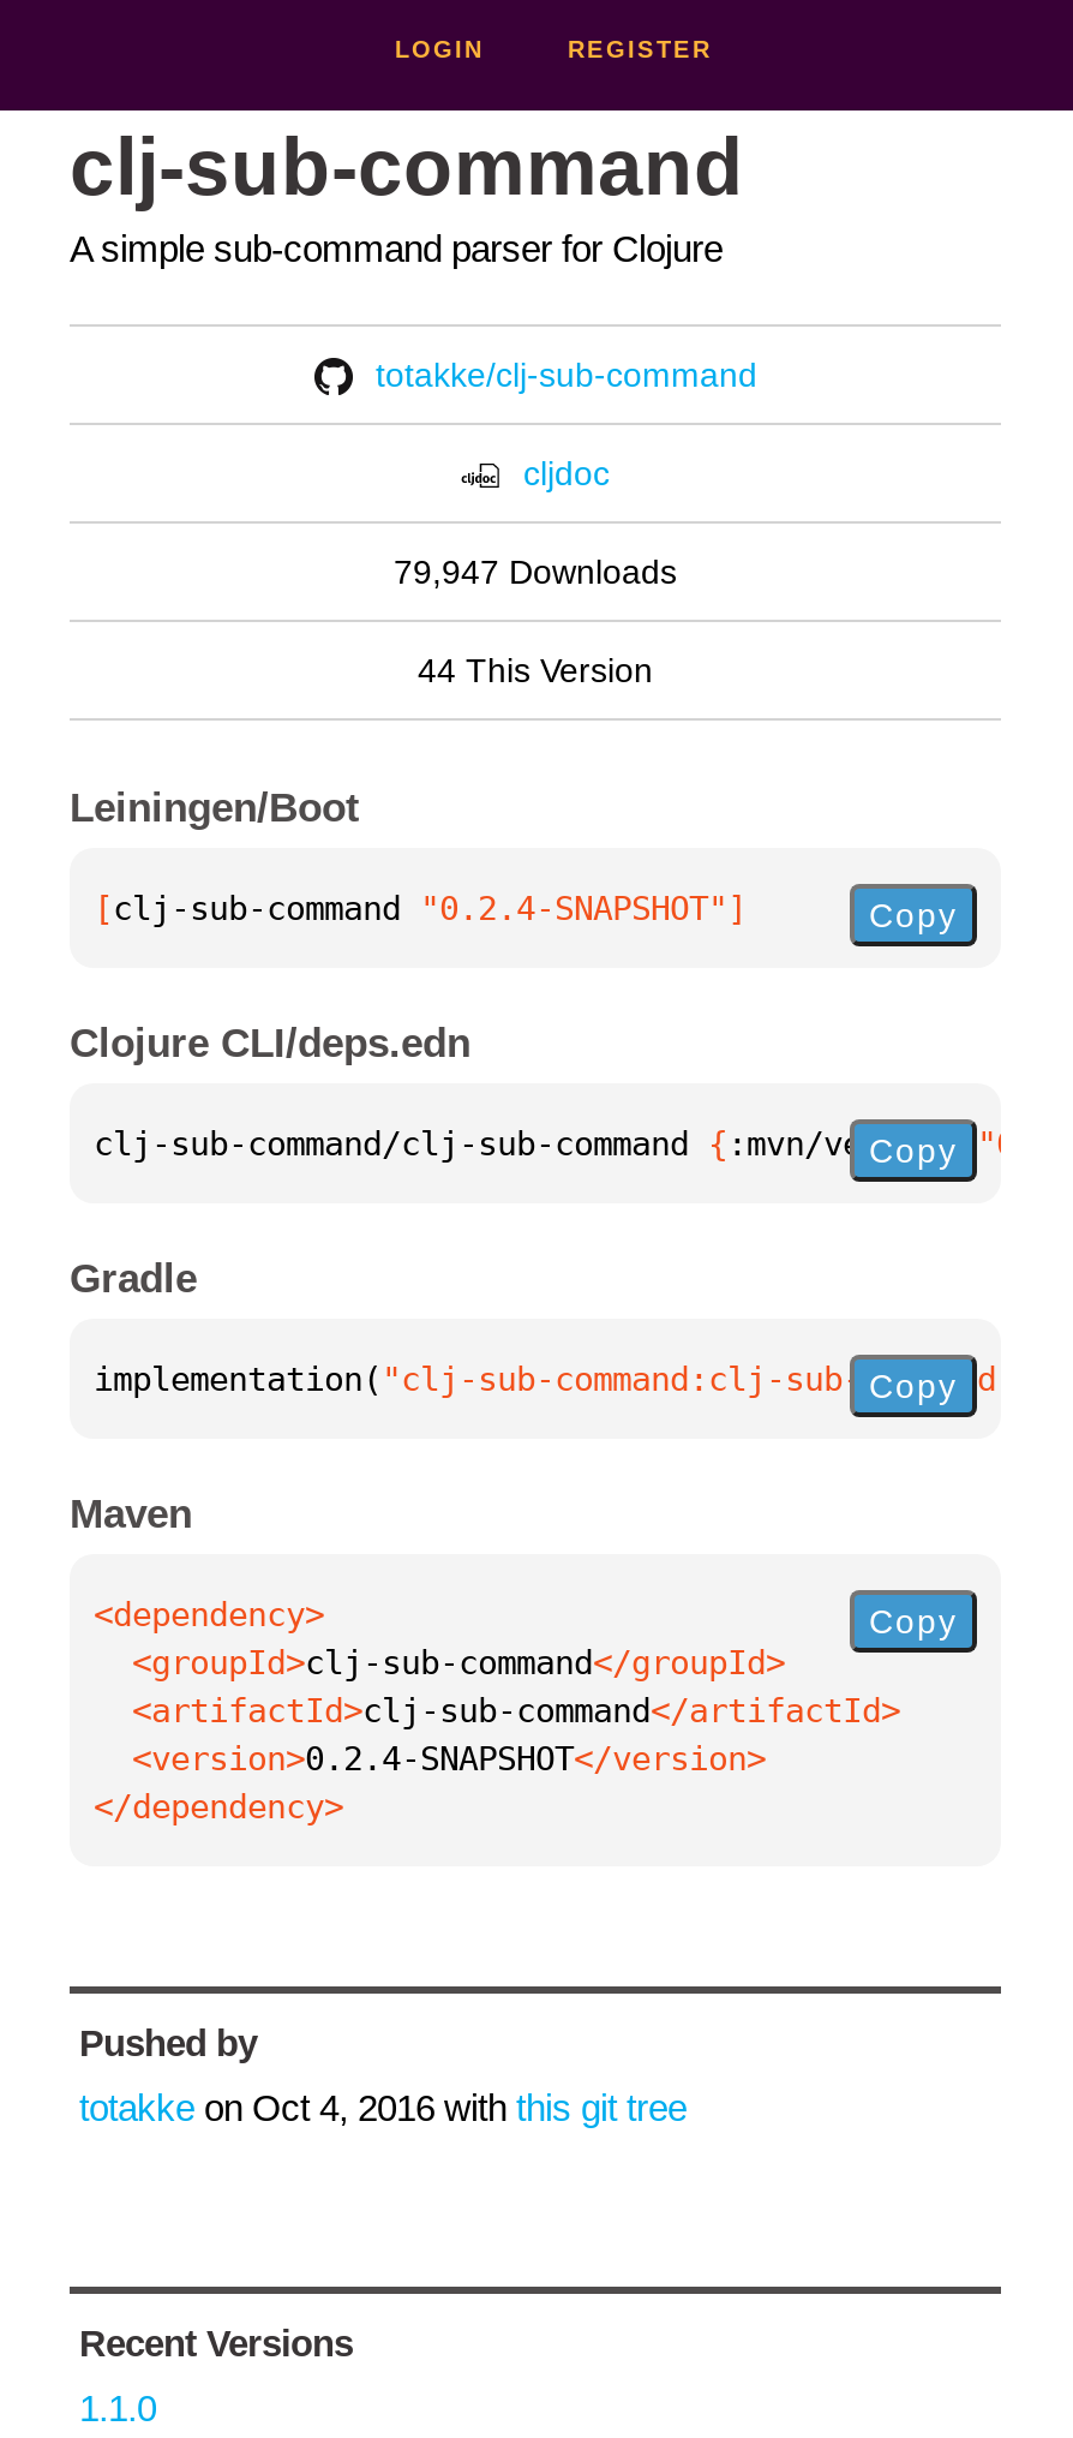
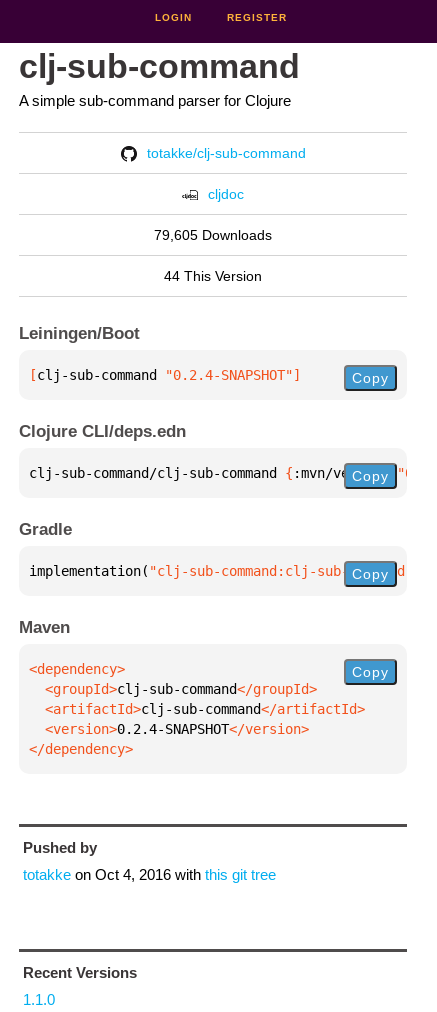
[394,552,677,591] 79,947 Downloads -> [154,227,272,243] 79,605 Downloads

